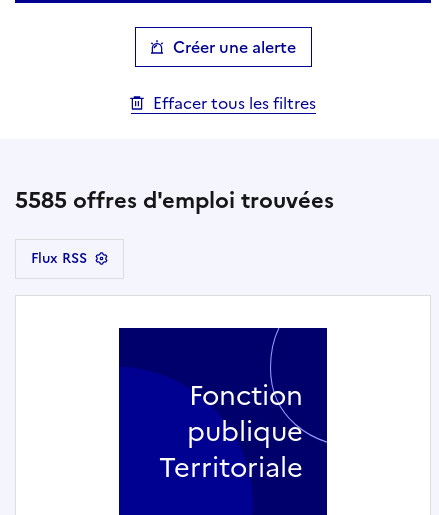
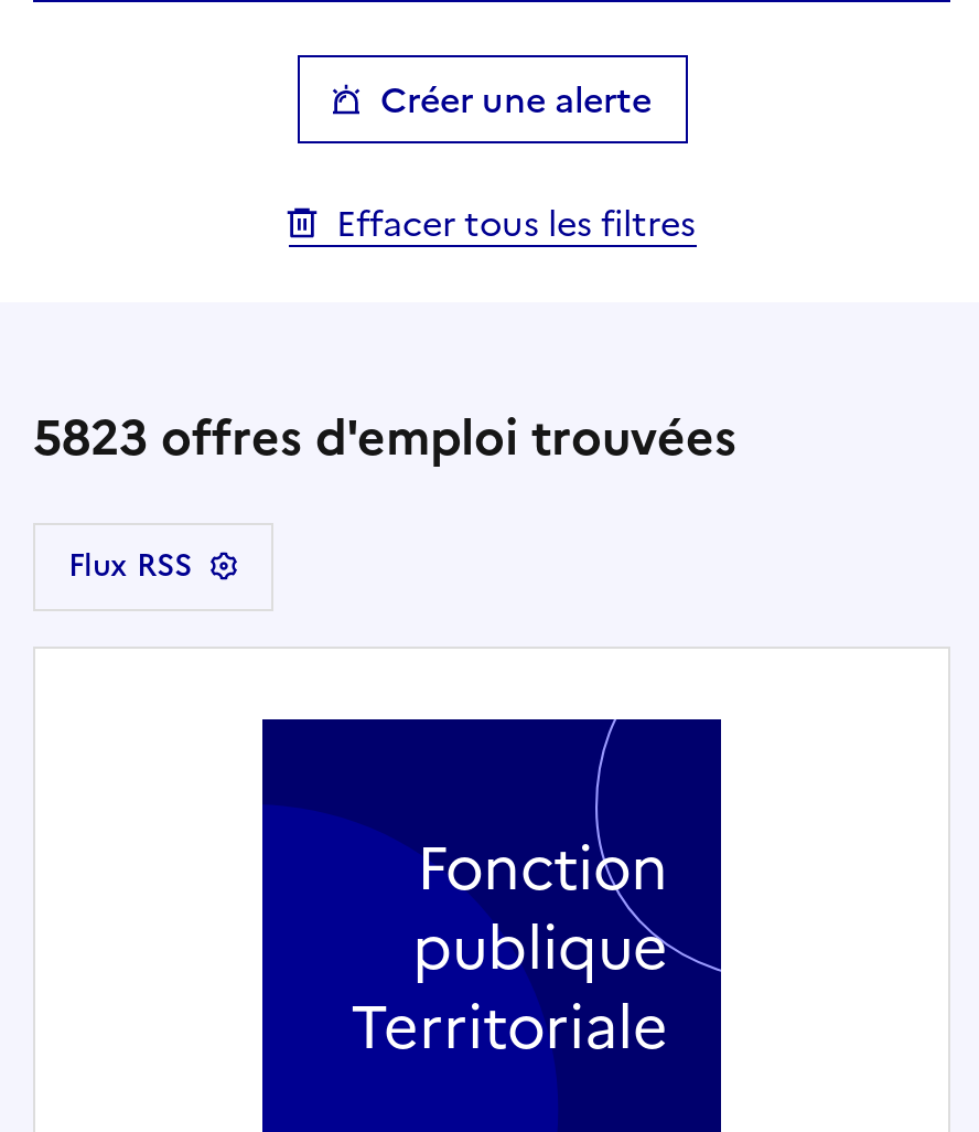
[15,183,334,216] 5585 offres d'emploi trouvées -> [33,401,736,473] 5823 offres d'emploi trouvées

